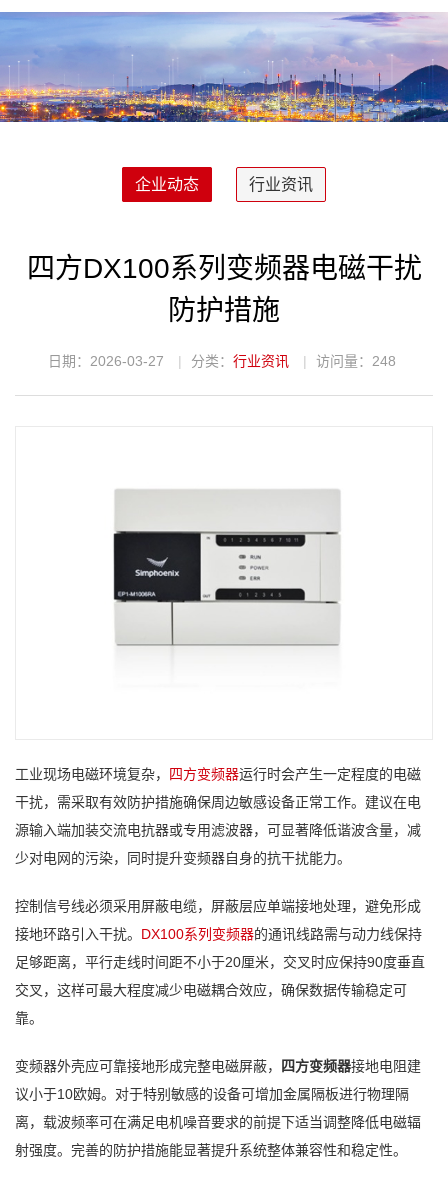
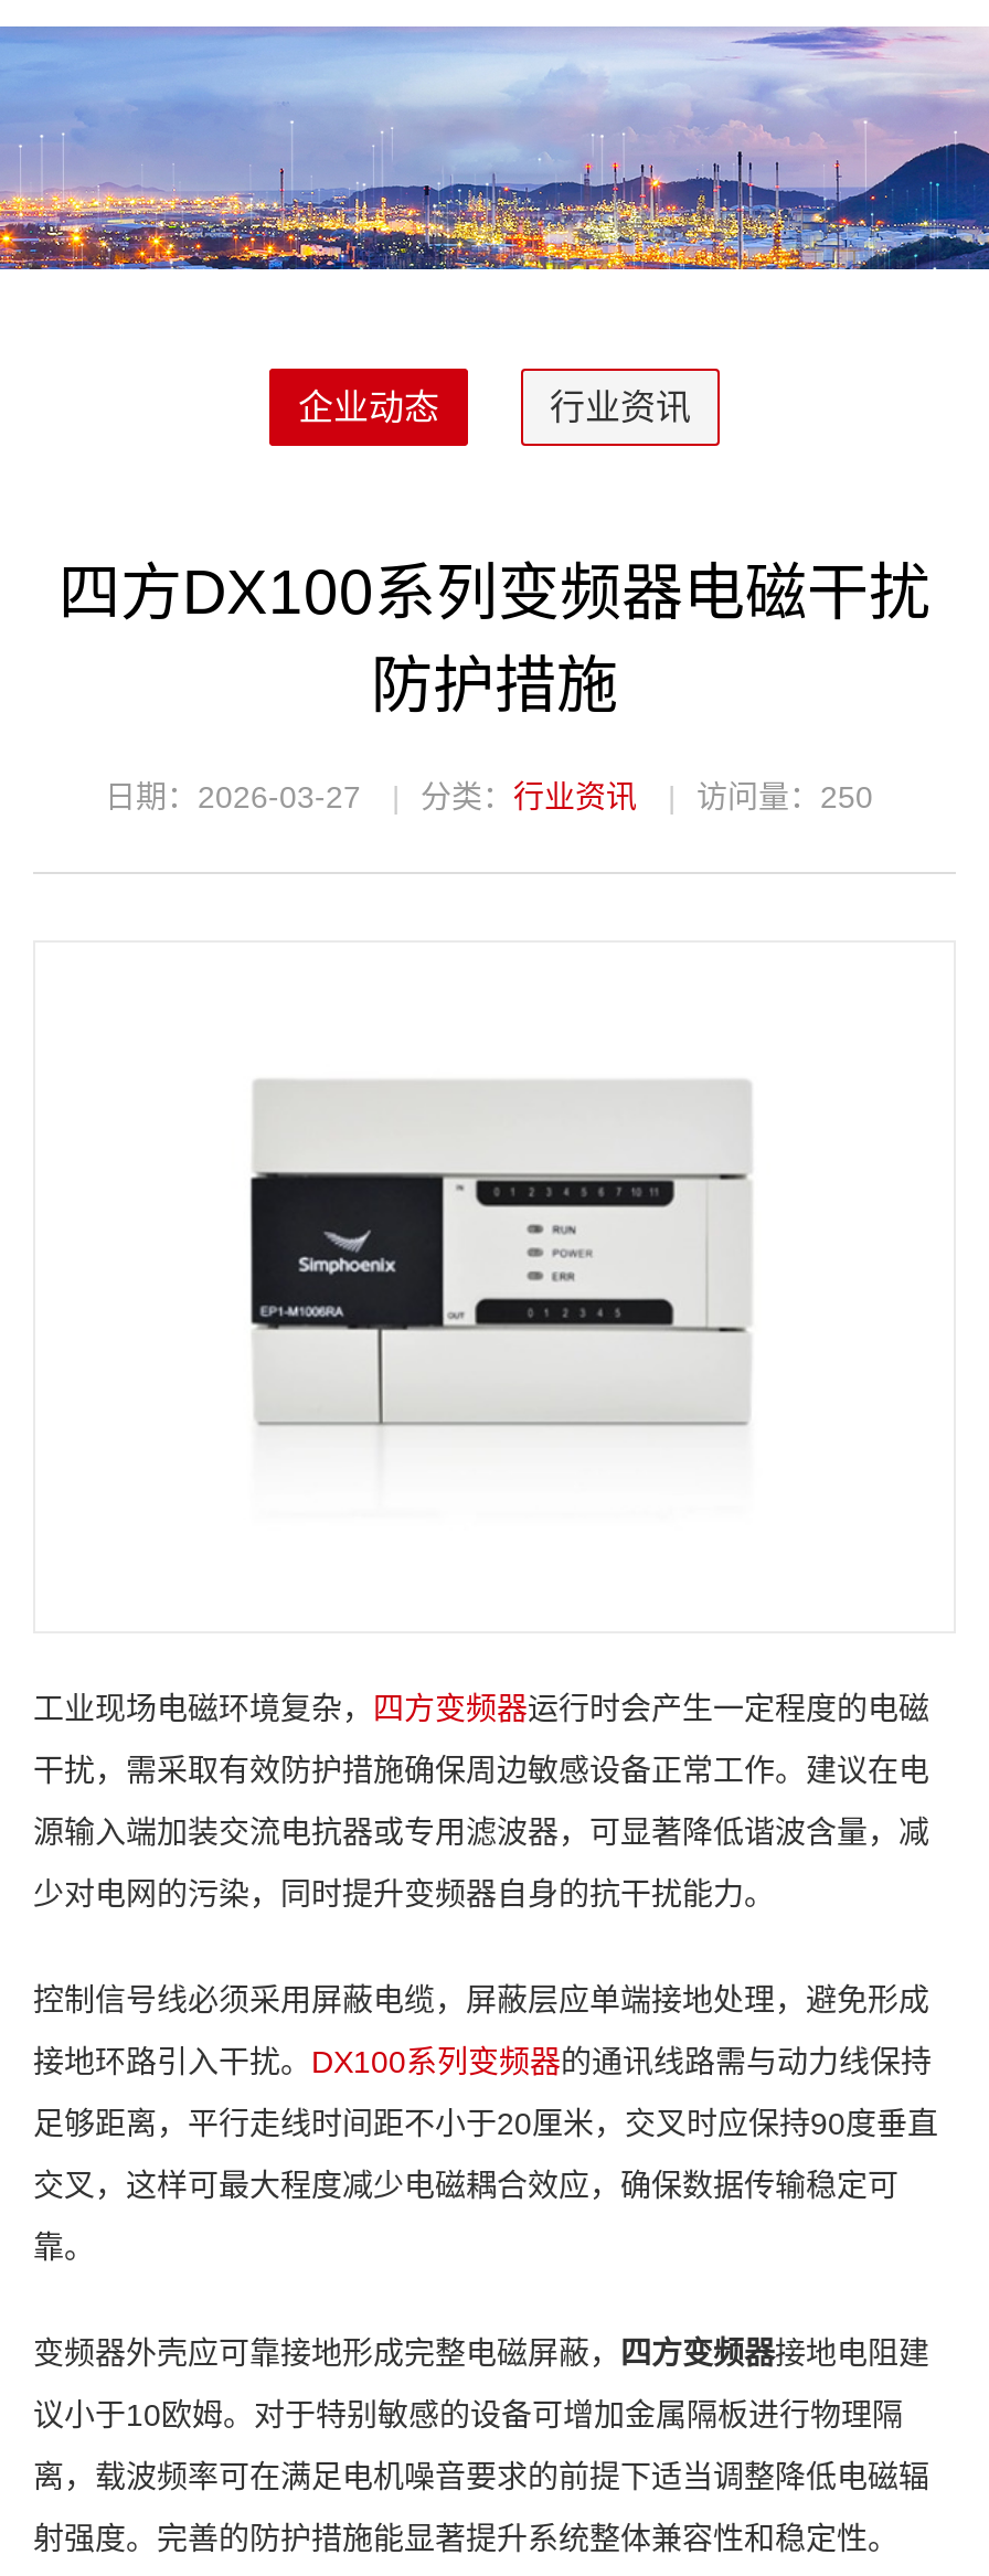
[47,353,395,369] 日期：2026-03-27 分类：行业资讯 访问量：248 -> [105,779,873,815] 日期：2026-03-27 分类：行业资讯 访问量：250

